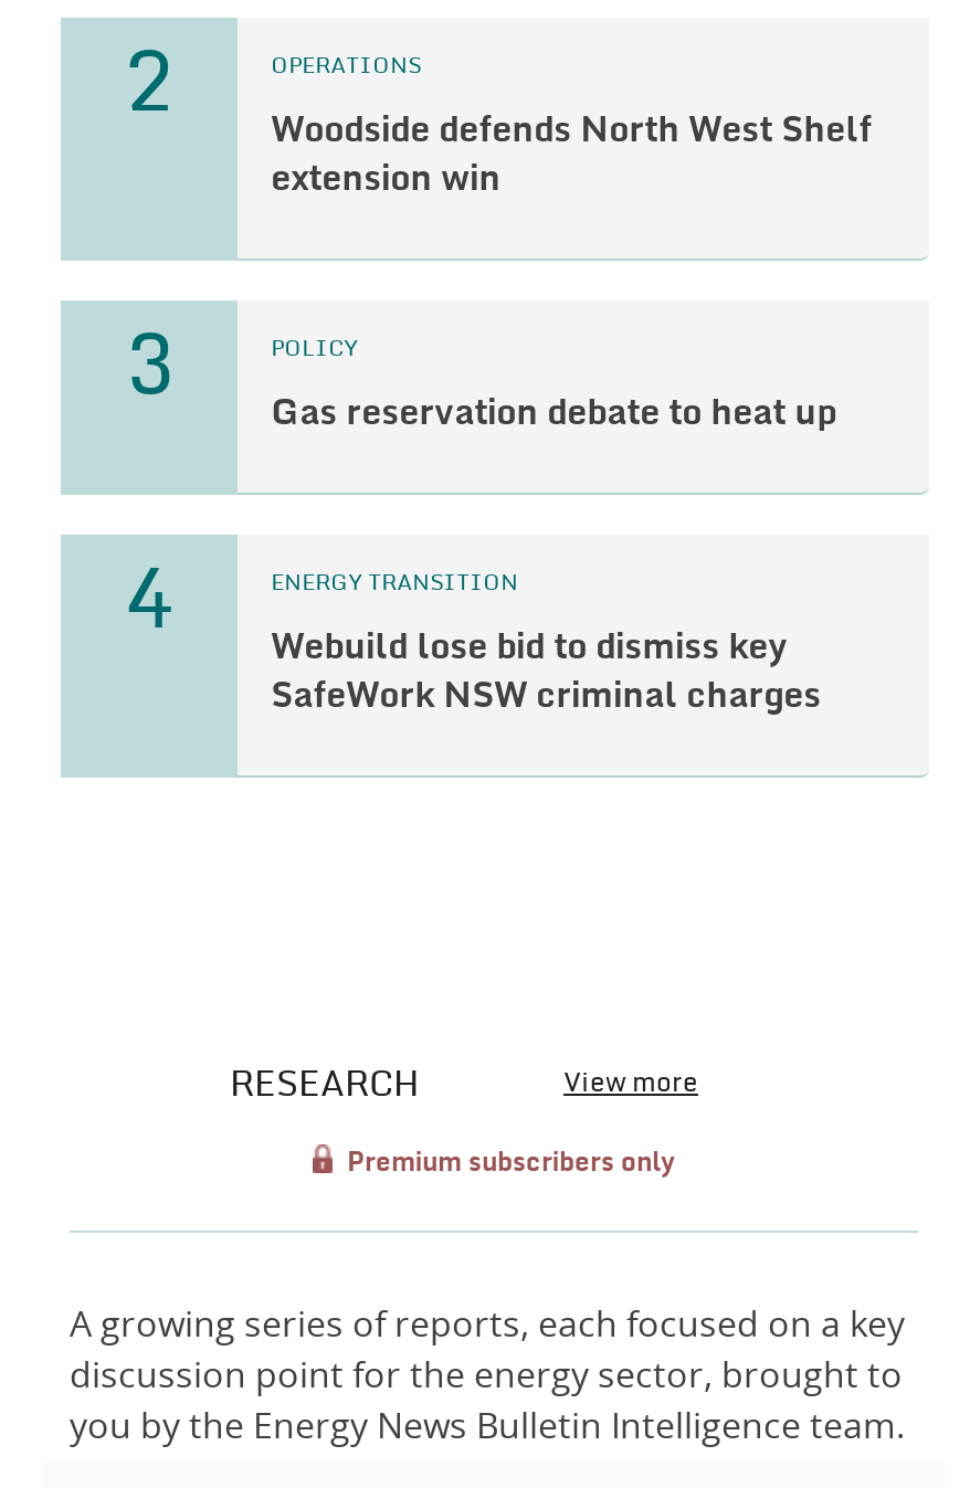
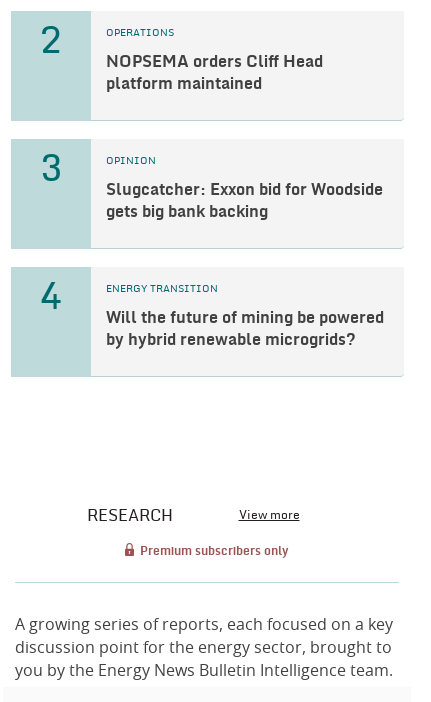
[271,113,872,197] Woodside defends North West Shelf | extension win -> [106,54,323,92] NOPSEMA orders Cliff Head | platform maintained
[271,338,357,360] POLICY -> [106,156,156,166] OPINION
[271,395,837,431] Gas reservation debate to heat up -> [106,182,383,220] Slugcatcher: Exxon bid for Woodside | gets big bank backing
[271,630,821,714] Webuild lose bid to dismiss key | SafeWork NSW criminal charges -> [106,310,384,348] Will the future of mining be powered | by hybrid renewable microgrids?

